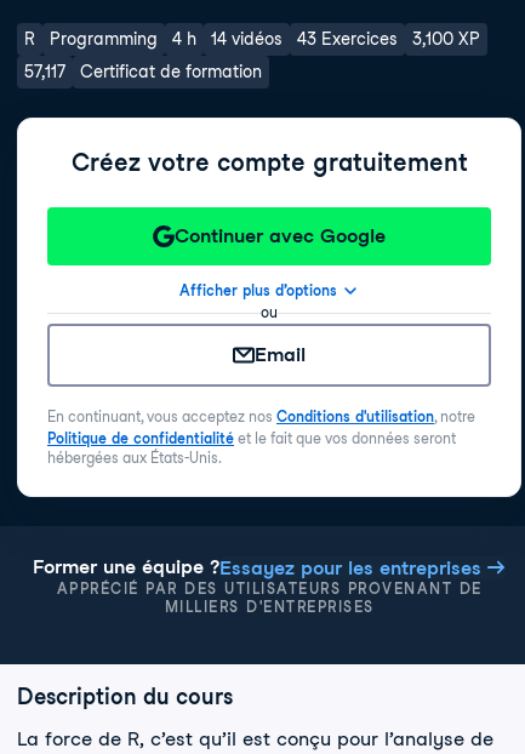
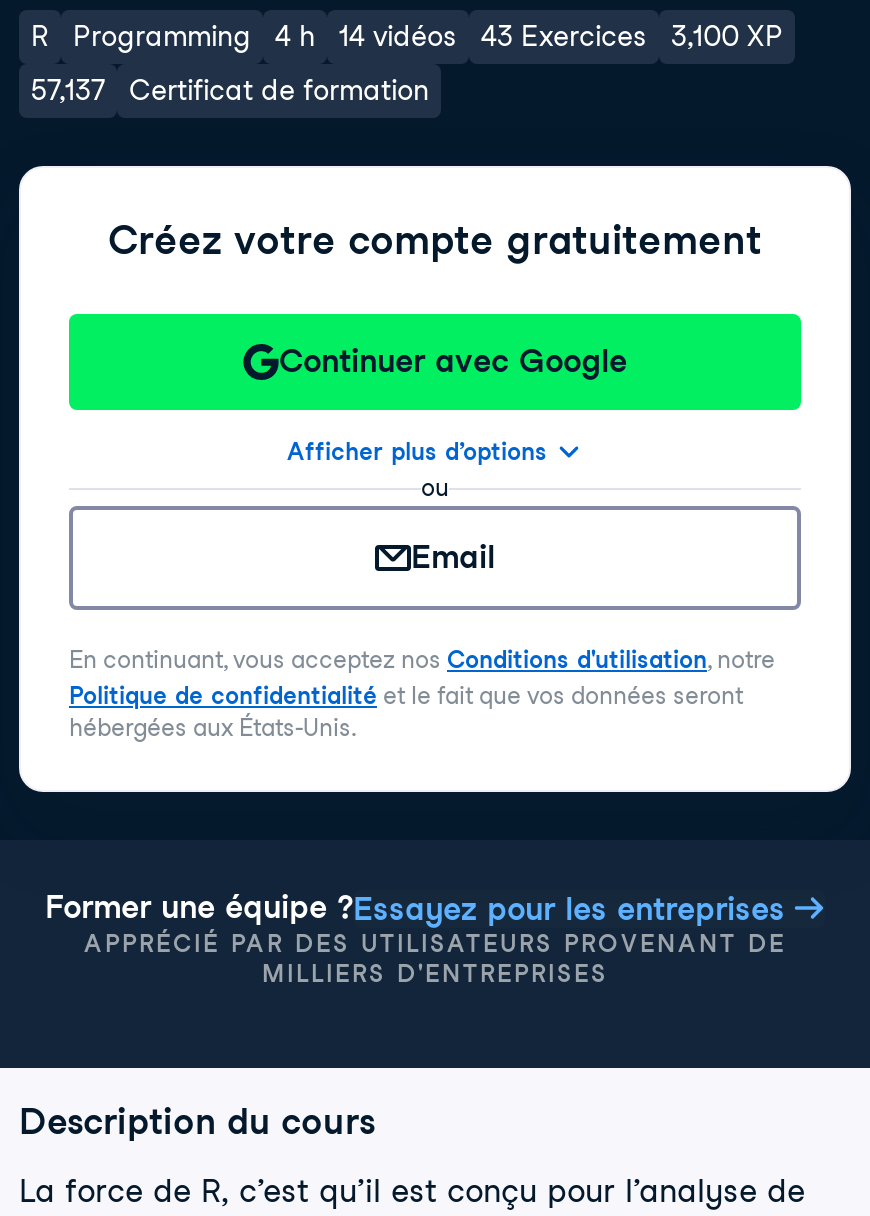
[24,62,262,81] 57,117 Certificat de formation -> [31,74,429,106] 57,137 Certificat de formation

